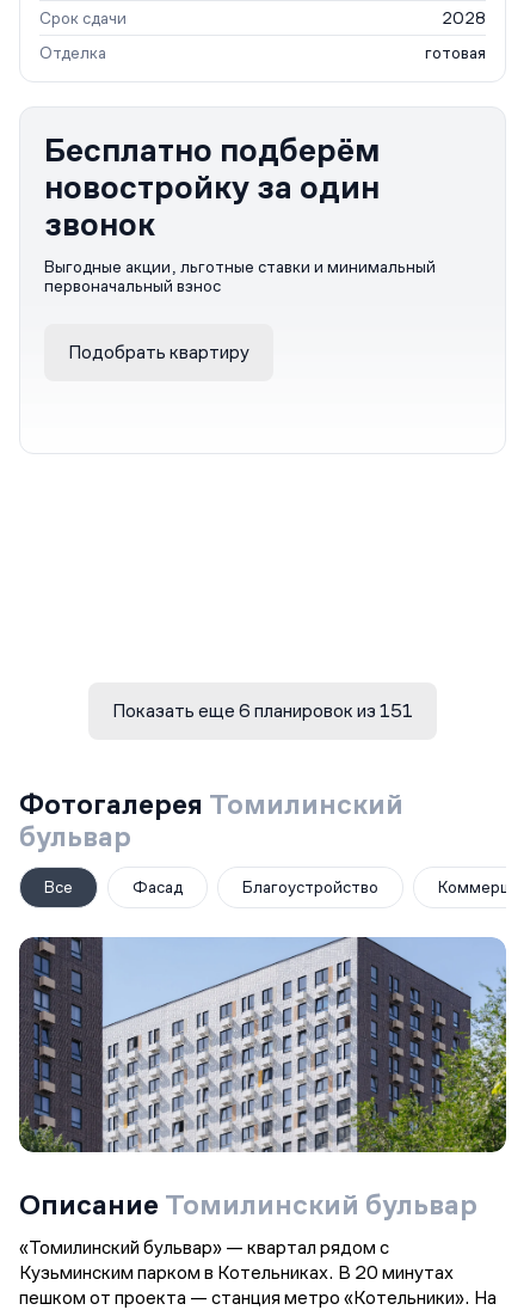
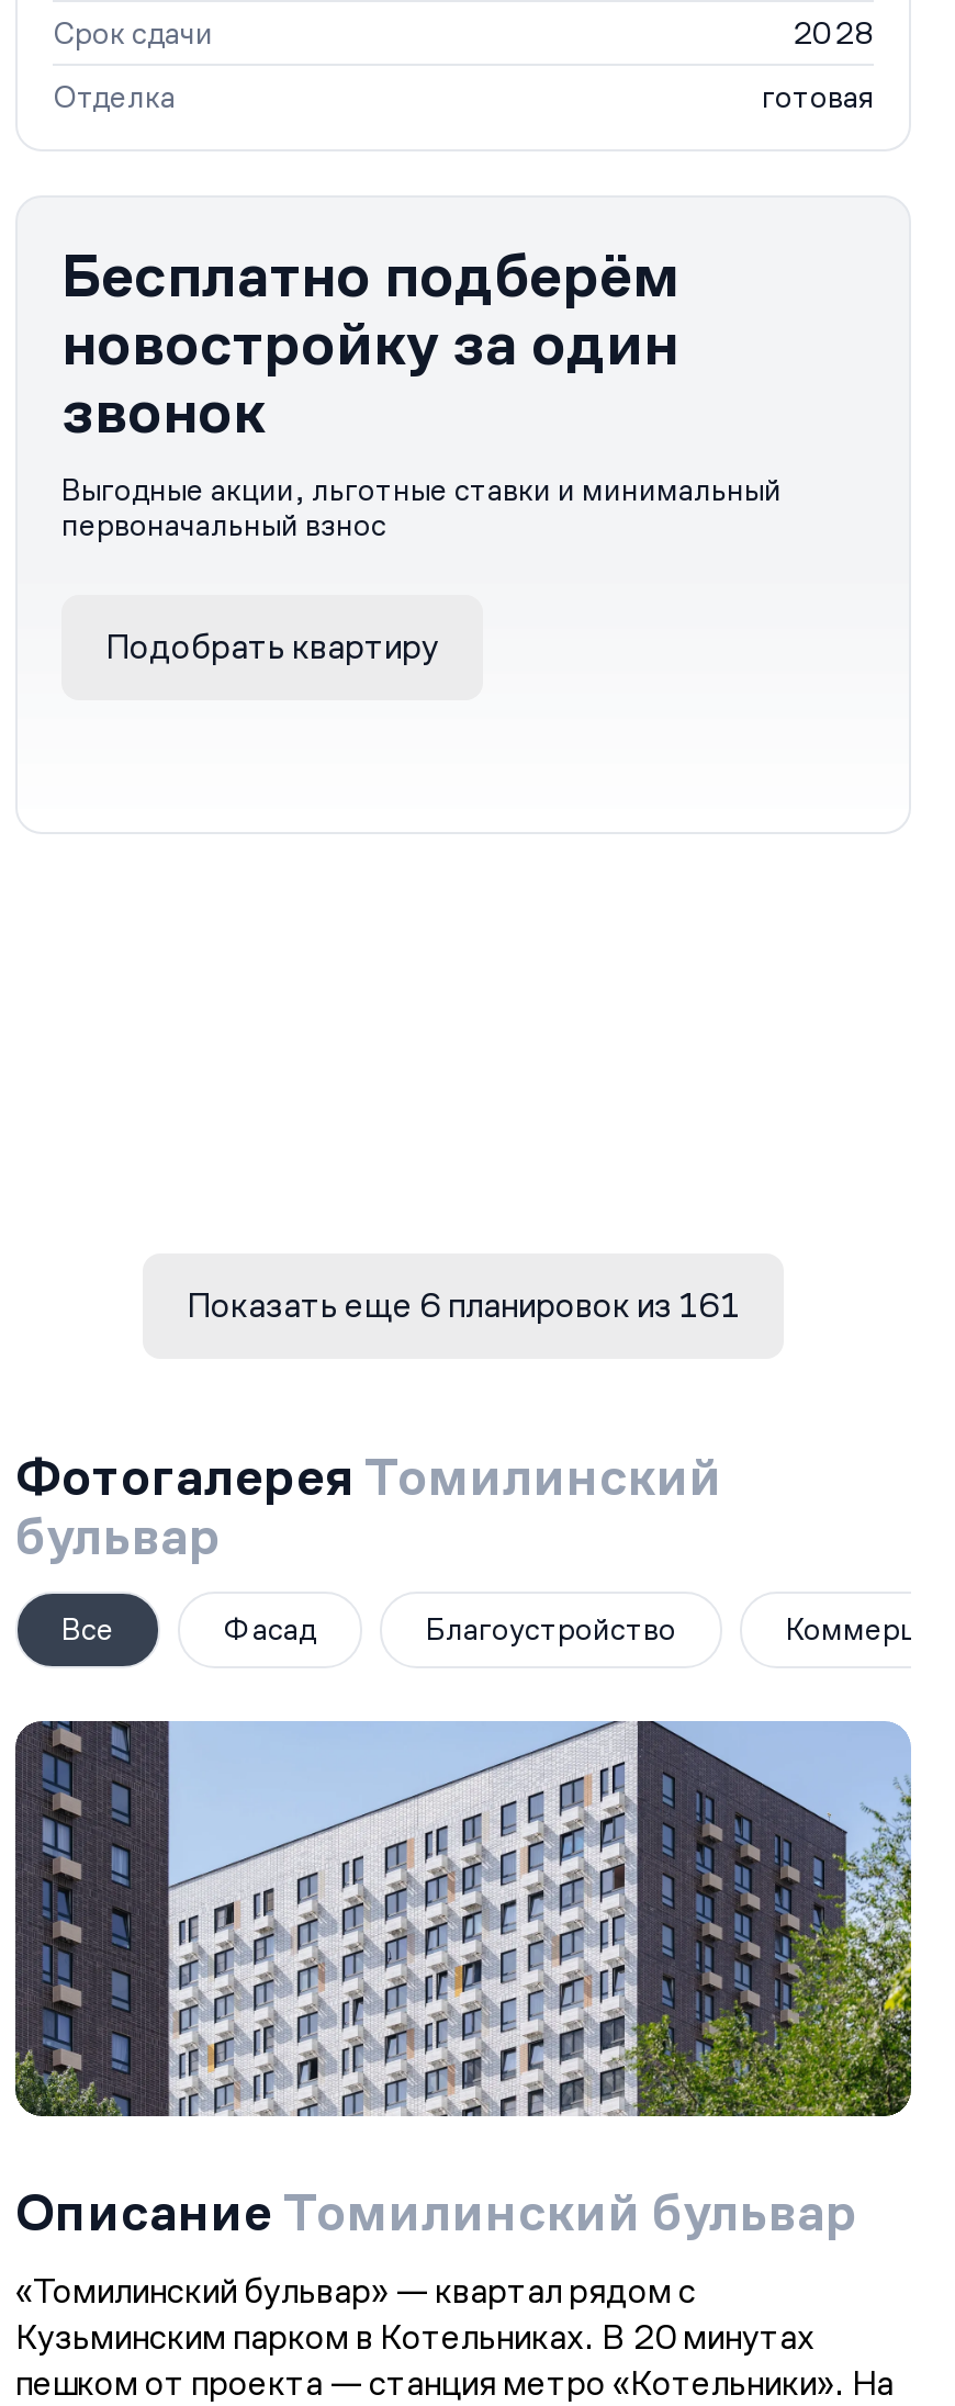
[112,700,413,721] Показать еще 6 планировок из 151 -> [187,1286,740,1324] Показать еще 6 планировок из 161

